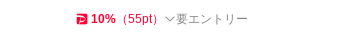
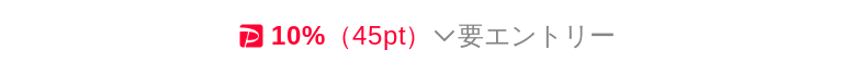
[91,11,248,25] 10%（55pt） 要エントリー -> [271,20,616,50] 10%（45pt） 要エントリー

